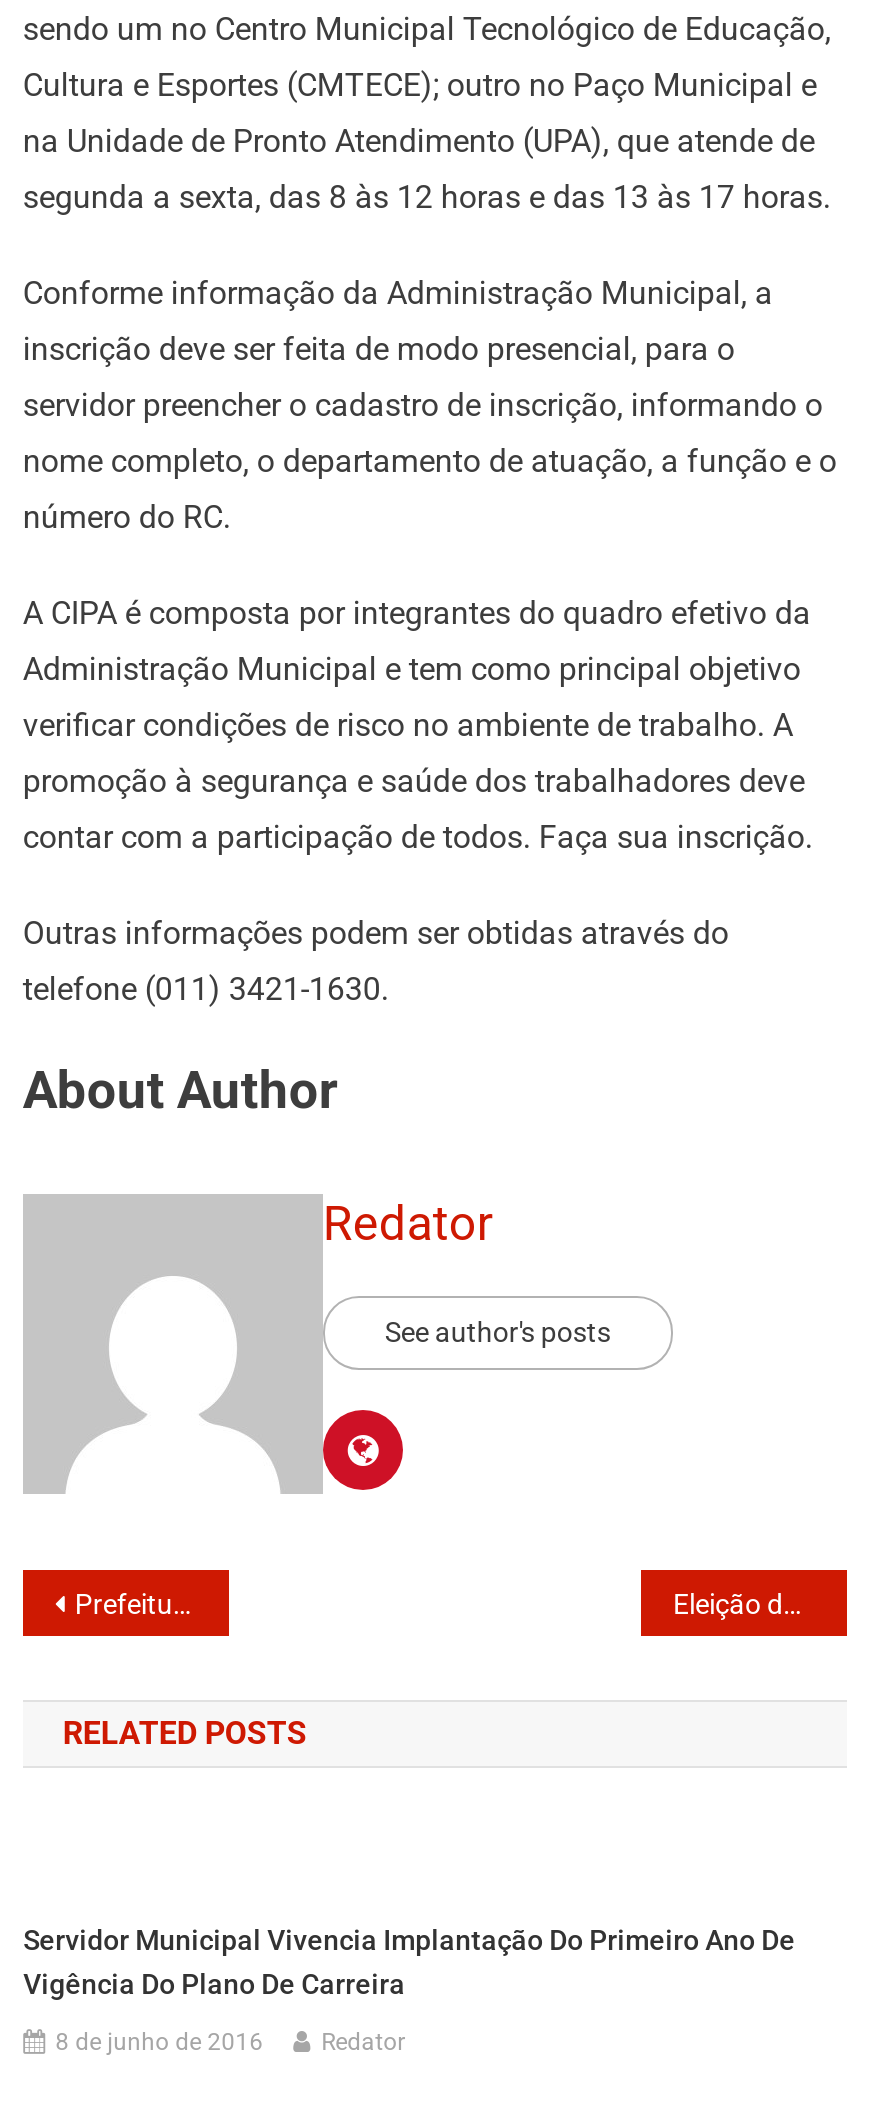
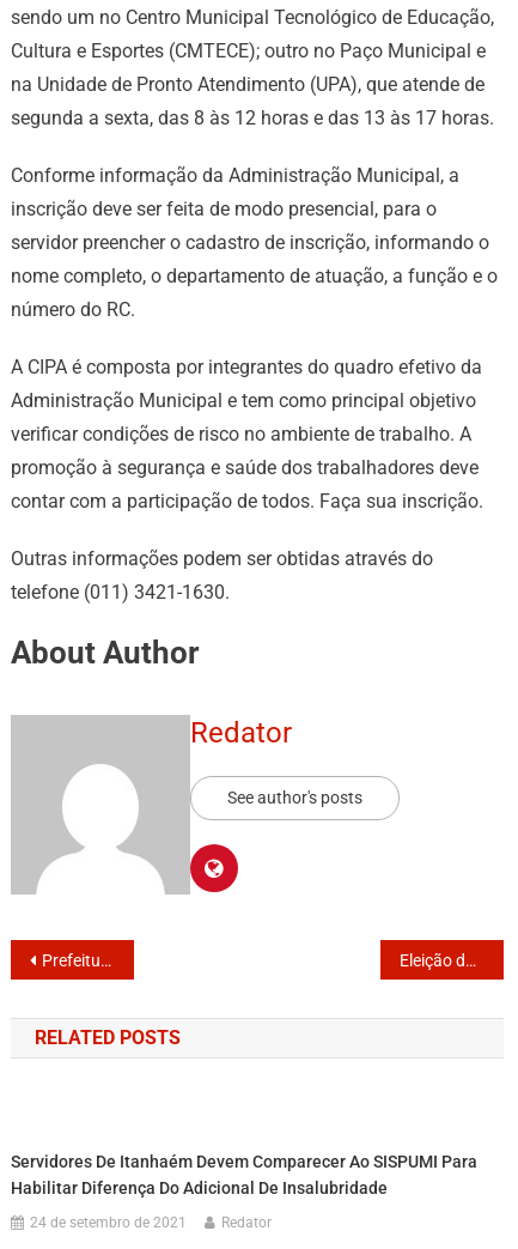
[23,1924,795,2000] Servidor Municipal Vivencia Implantação Do Primeiro Ano De | Vigência Do Plano De Carreira -> [11,1152,477,1198] Servidores De Itanhaém Devem Comparecer Ao SISPUMI Para | Habilitar Diferença Do Adicional De Insalubridade
[55,2028,263,2056] 8 de junho de 2016 -> [30,1215,187,1231] 24 de setembro de 2021

